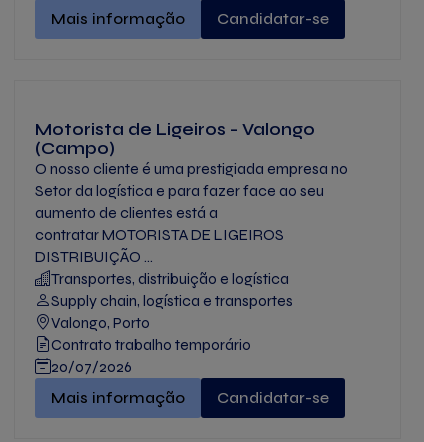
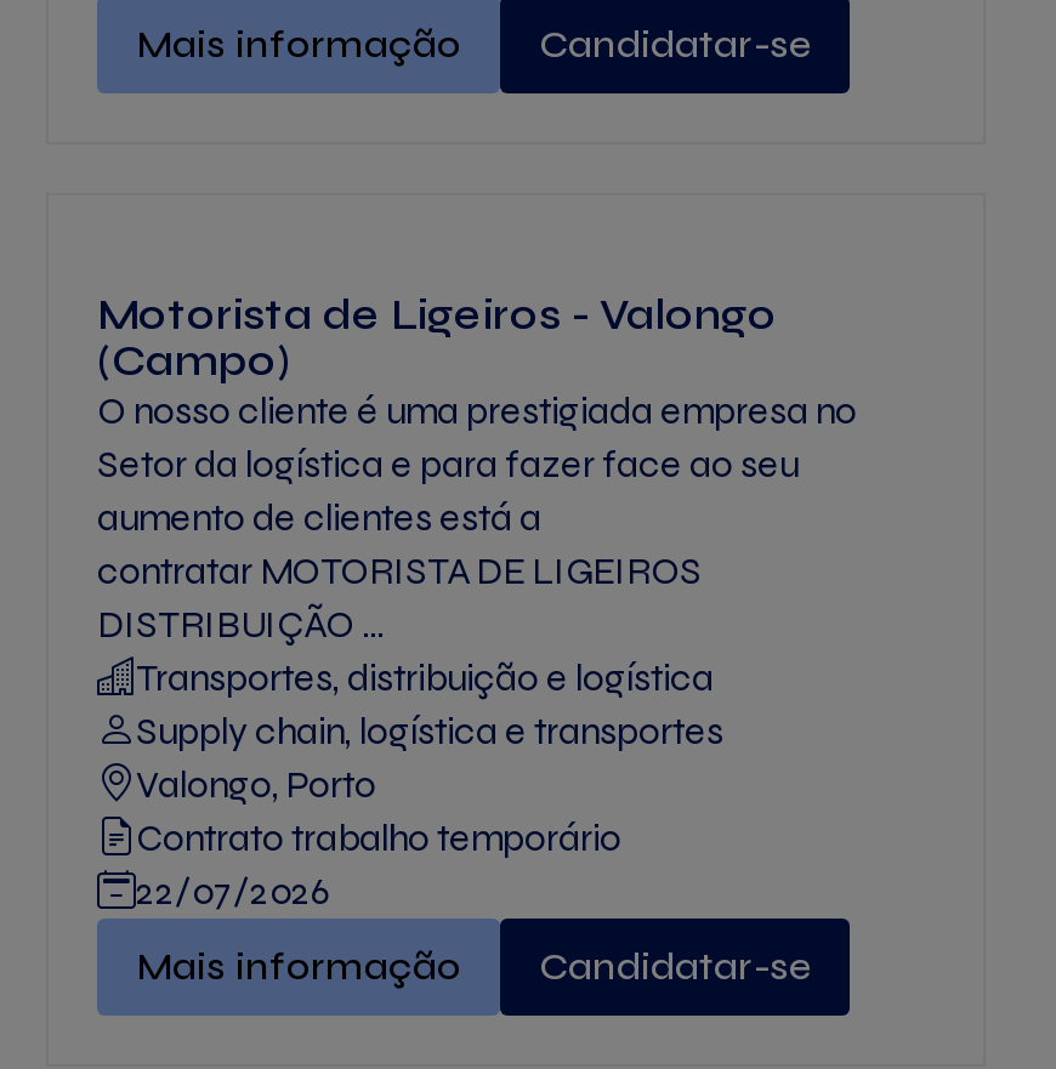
[51,357,132,376] 20/07/2026 -> [136,867,330,913] 22/07/2026

